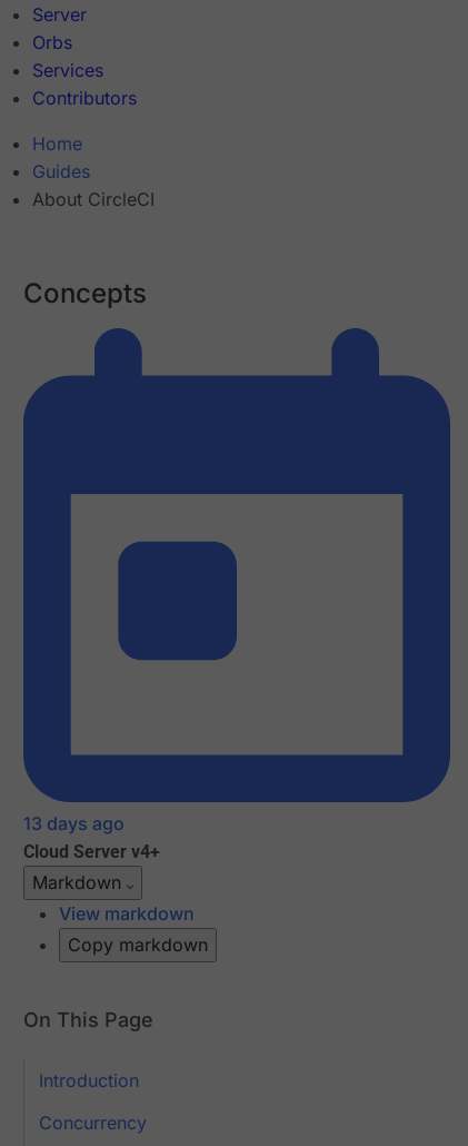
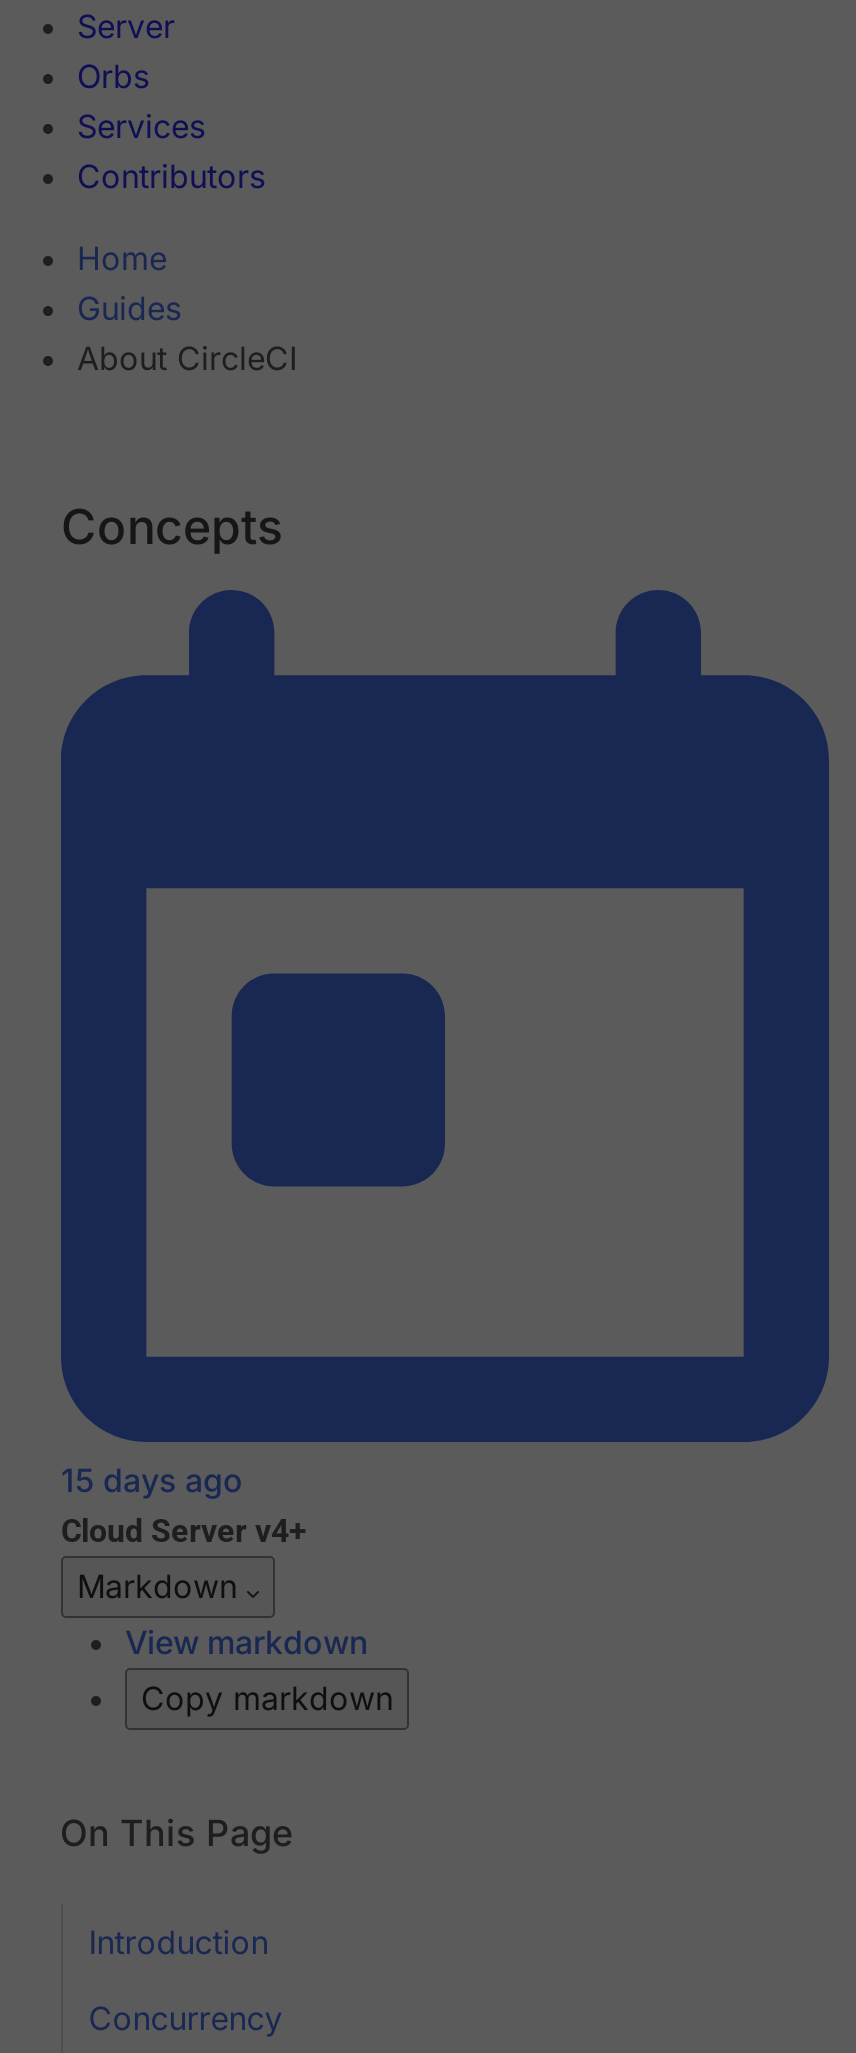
[23,813,125,835] 13 days ago -> [61,1461,243,1501] 15 days ago

